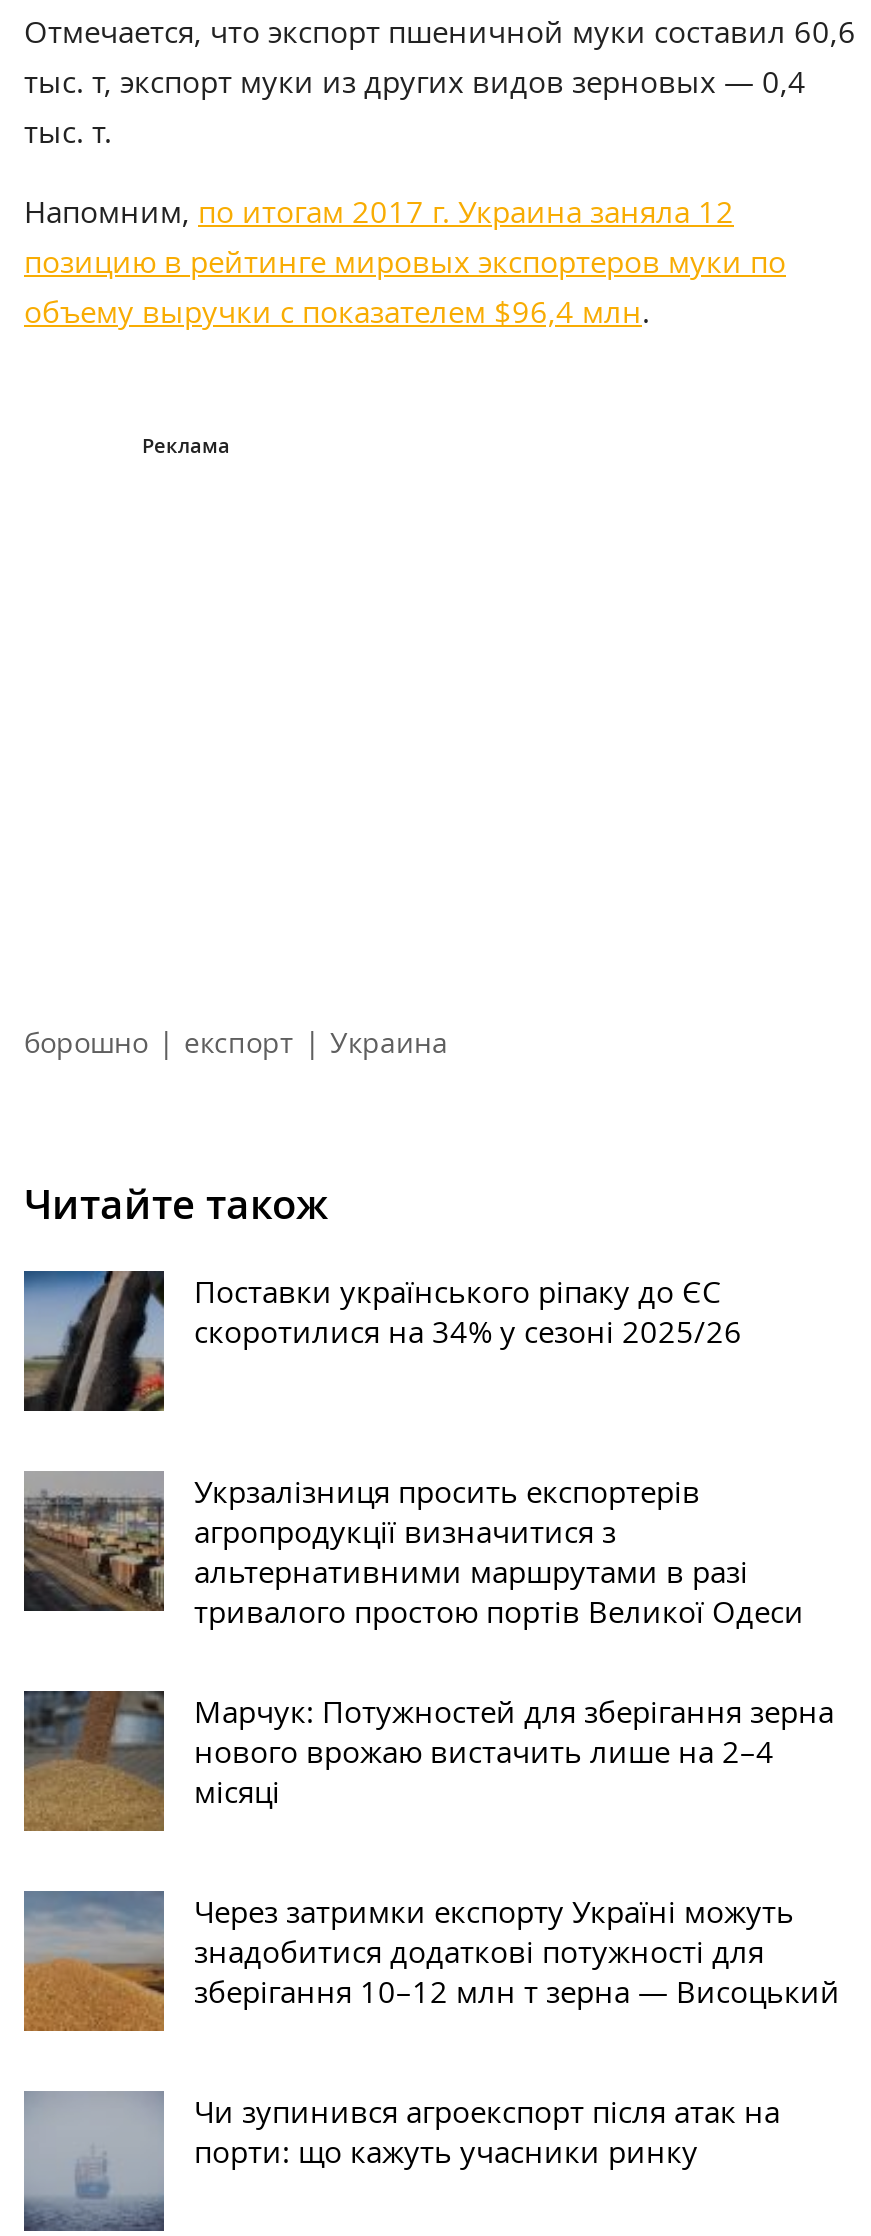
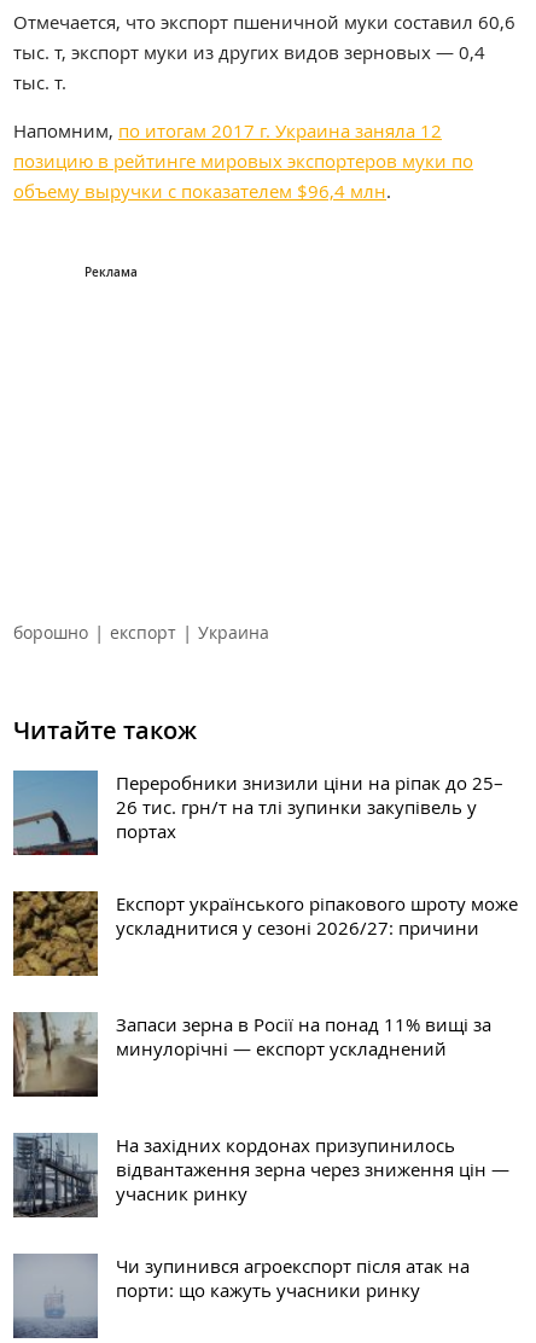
[22,1269,742,1413] [image] | Поставки українського ріпаку до ЄС | скоротилися на 34% у сезоні 2025/26 -> [12,769,503,856] [image] | Переробники знизили ціни на ріпак до 25– | 26 тис. грн/т на тлі зупинки закупівель у | портах
[22,1471,804,1632] [image] | Укрзалізниця просить експортерів | агропродукції визначитися з | альтернативними маршрутами в разі | тривалого простою портів Великої Одеси -> [12,890,518,977] [image] | Експорт українського ріпакового шроту може | ускладнитися у сезоні 2026/27: причини
[22,1689,834,1833] [image] | Марчук: Потужностей для зберігання зерна | нового врожаю вистачить лише на 2–4 | місяці -> [12,1011,491,1098] [image] | Запаси зерна в Росії на понад 11% вищі за | минулорічні — експорт ускладнений
[22,1892,840,2033] [image] | Через затримки експорту Україні можуть | знадобитися додаткові потужності для | зберігання 10–12 млн т зерна — Висоцький -> [12,1133,509,1219] [image] | На західних кордонах призупинилось | відвантаження зерна через зниження цін — | учасник ринку

